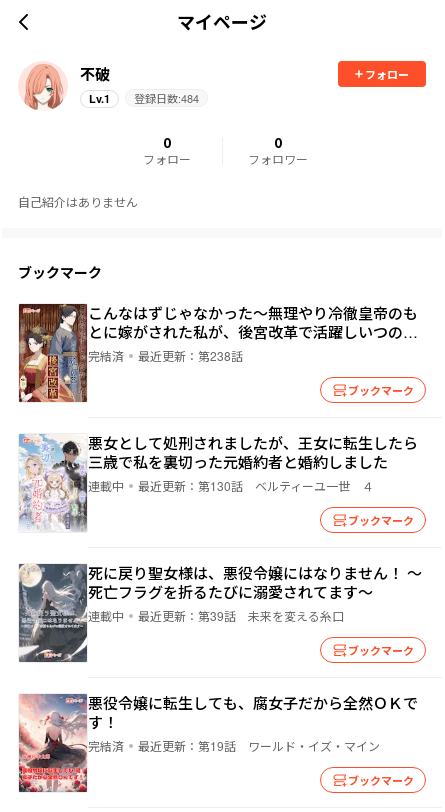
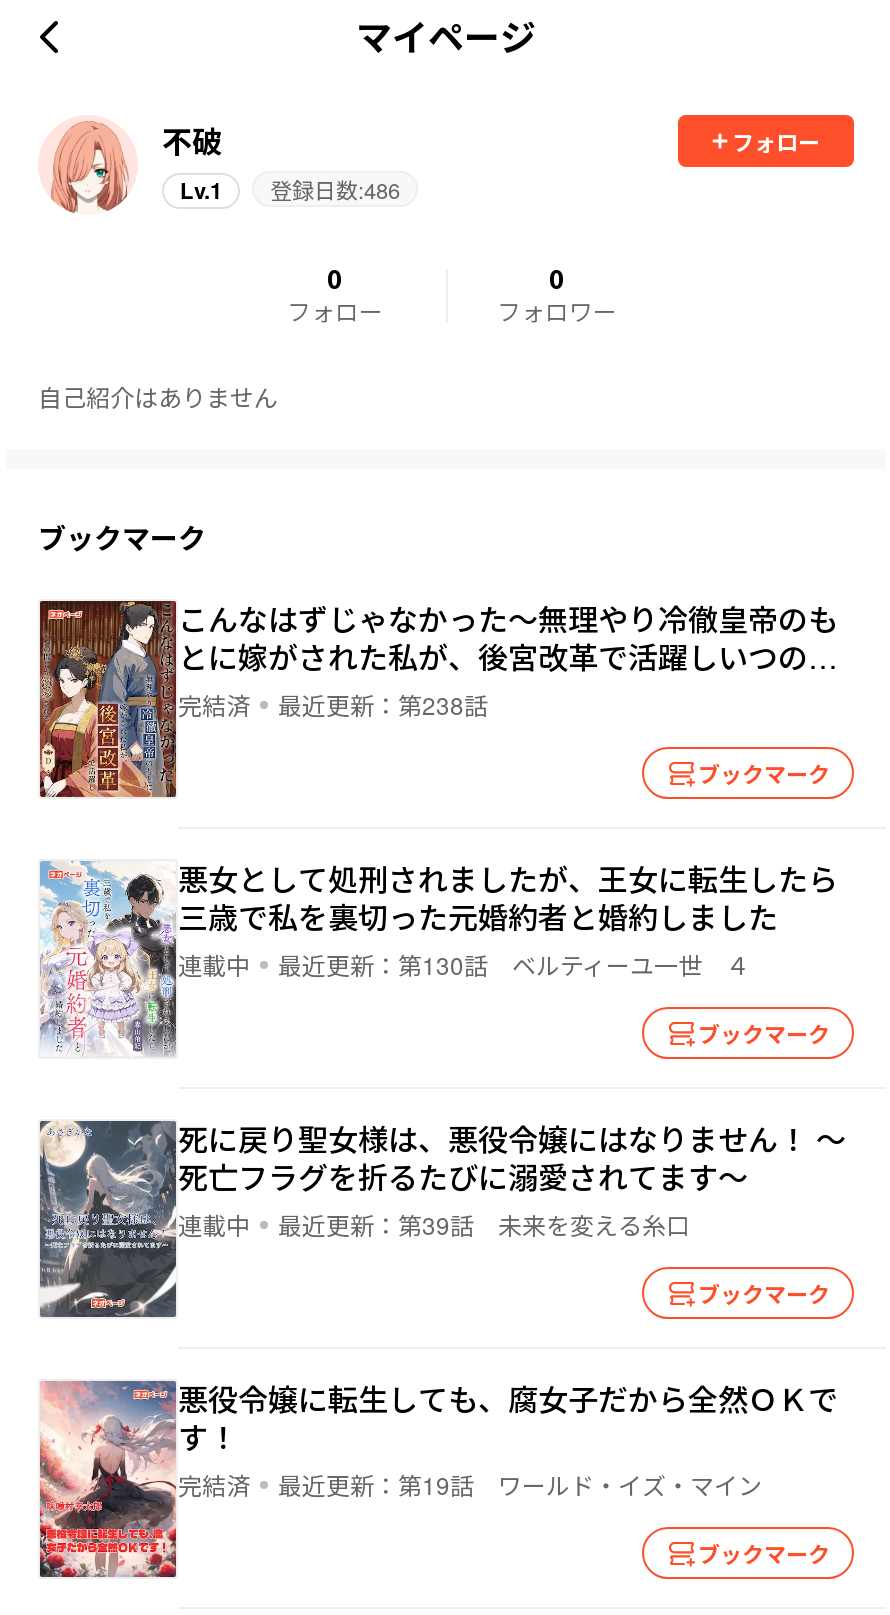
[89,90,199,106] Lv.1 登録日数:484 -> [180,173,400,205] Lv.1 登録日数:486

